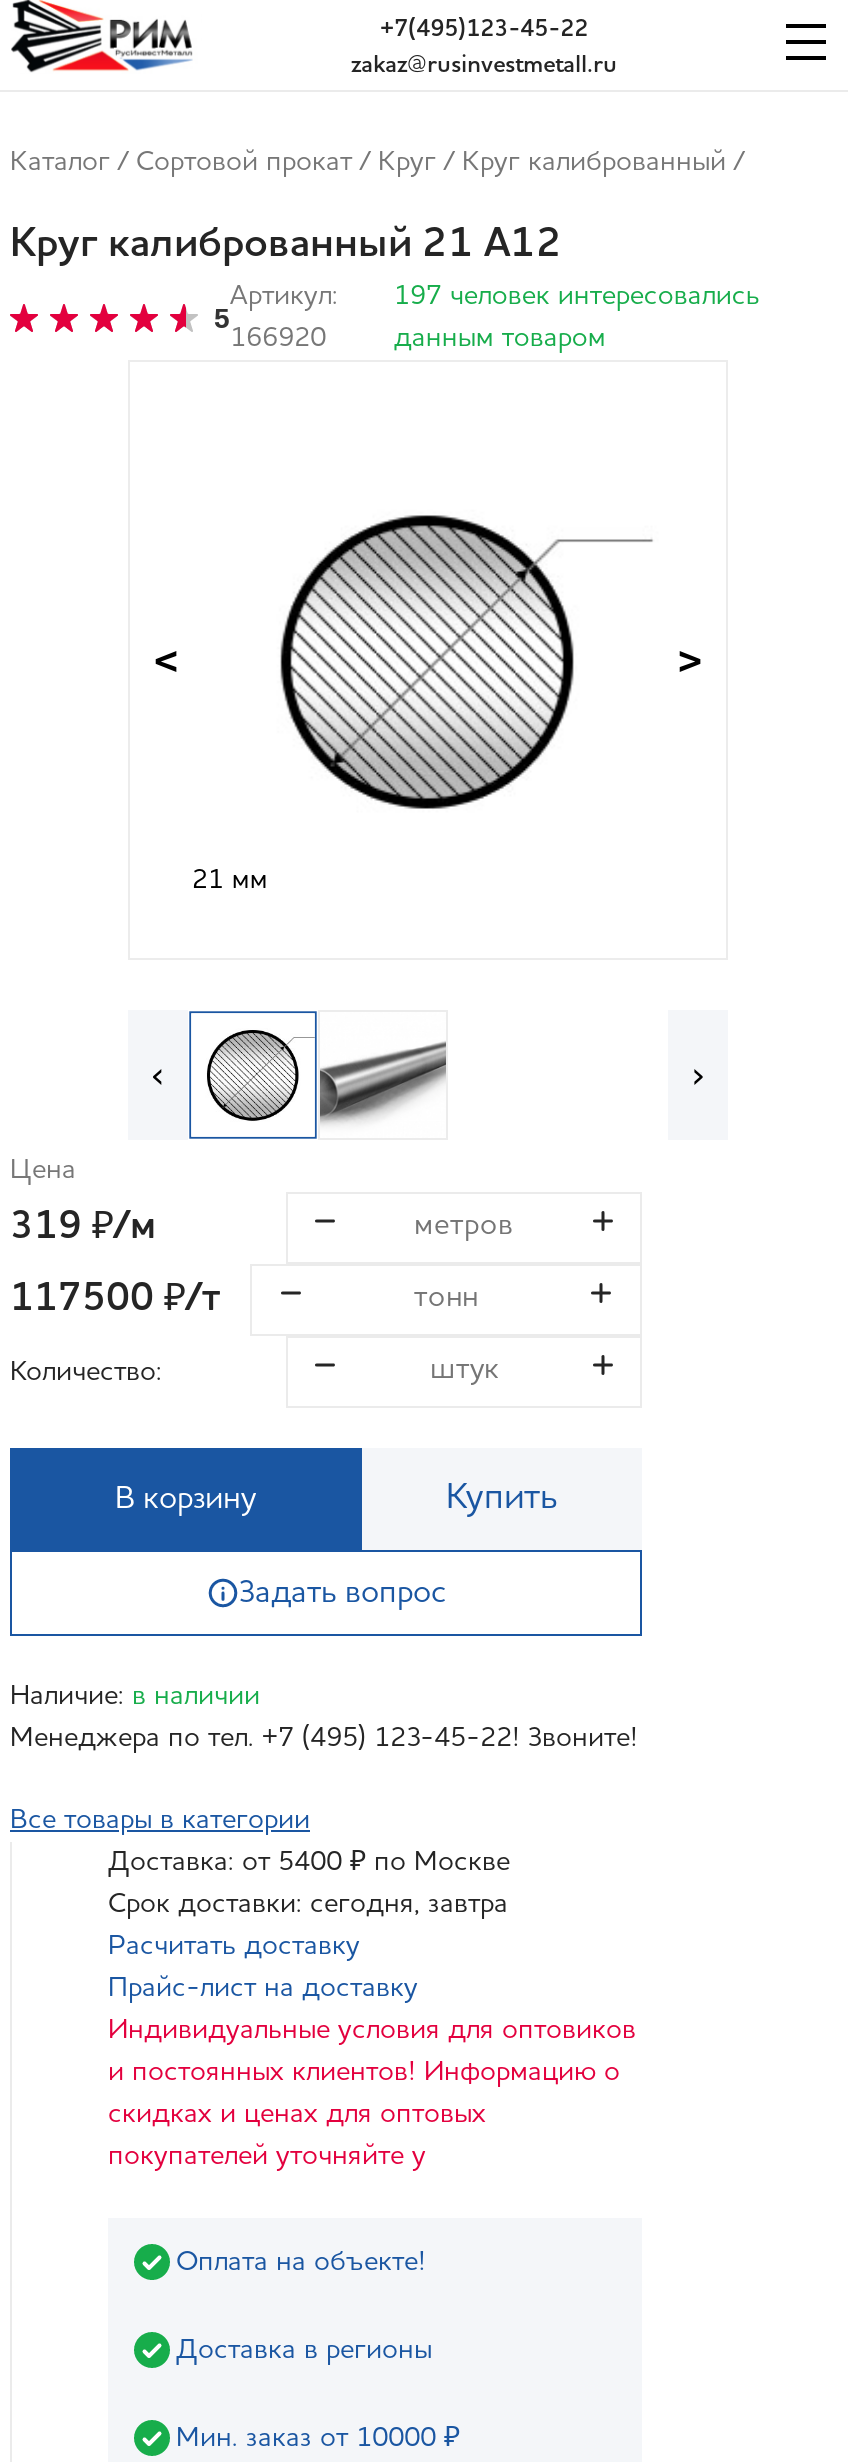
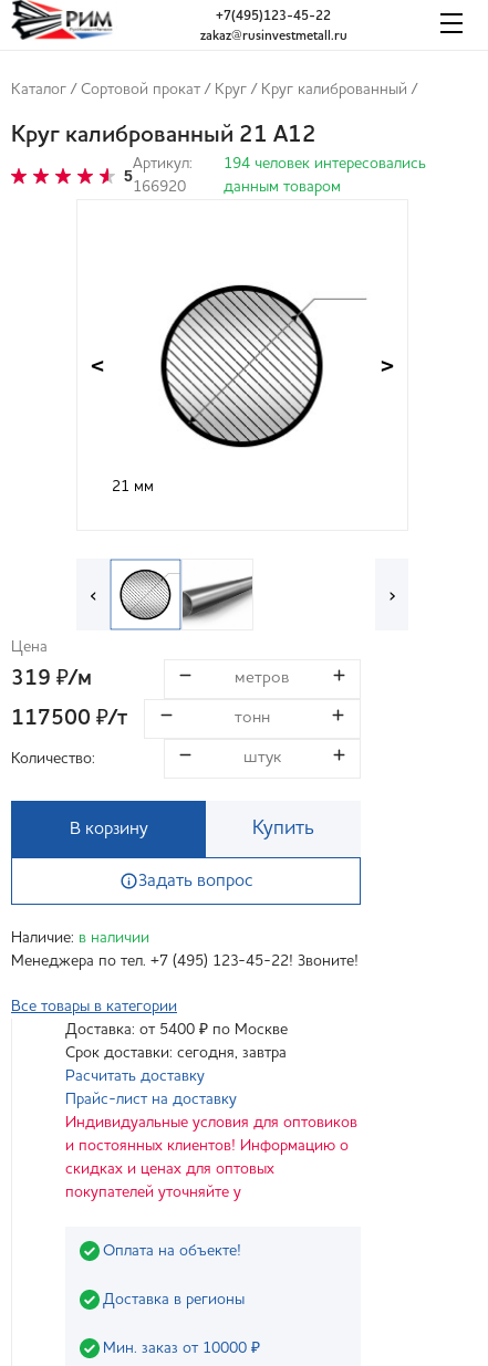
[394,283,760,311] 197 человек интересовались -> [223,156,426,172] 194 человек интересовались

